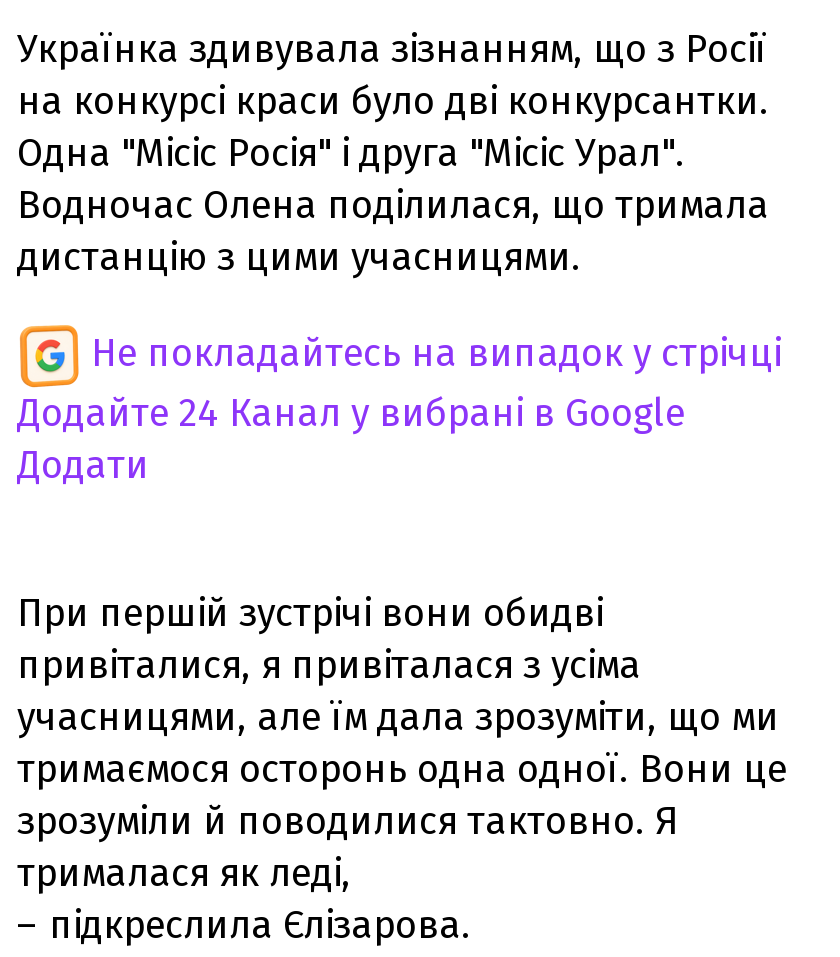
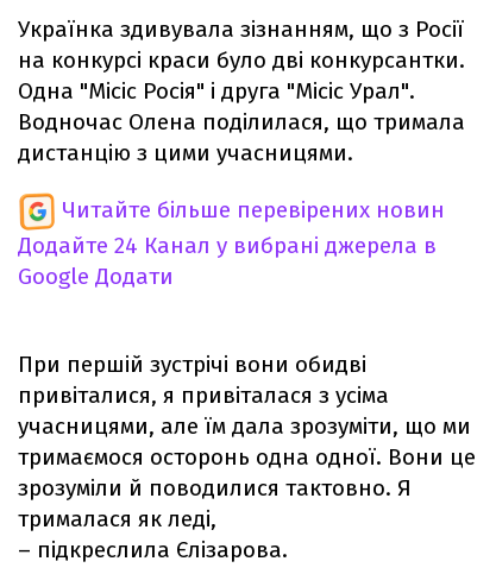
[17,329,781,487] Не покладайтесь на випадок у стрічці | Додайте 24 Канал у вибрані в Google | Додати -> [18,196,445,289] Читайте більше перевірених новин | Додайте 24 Канал у вибрані джерела в | Google Додати

